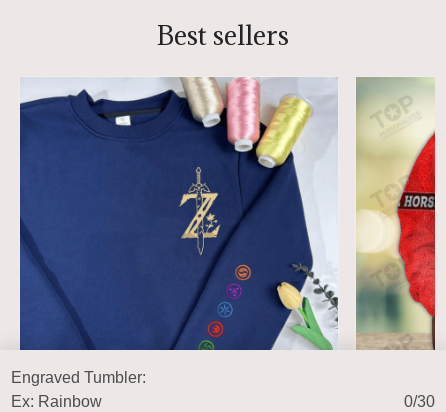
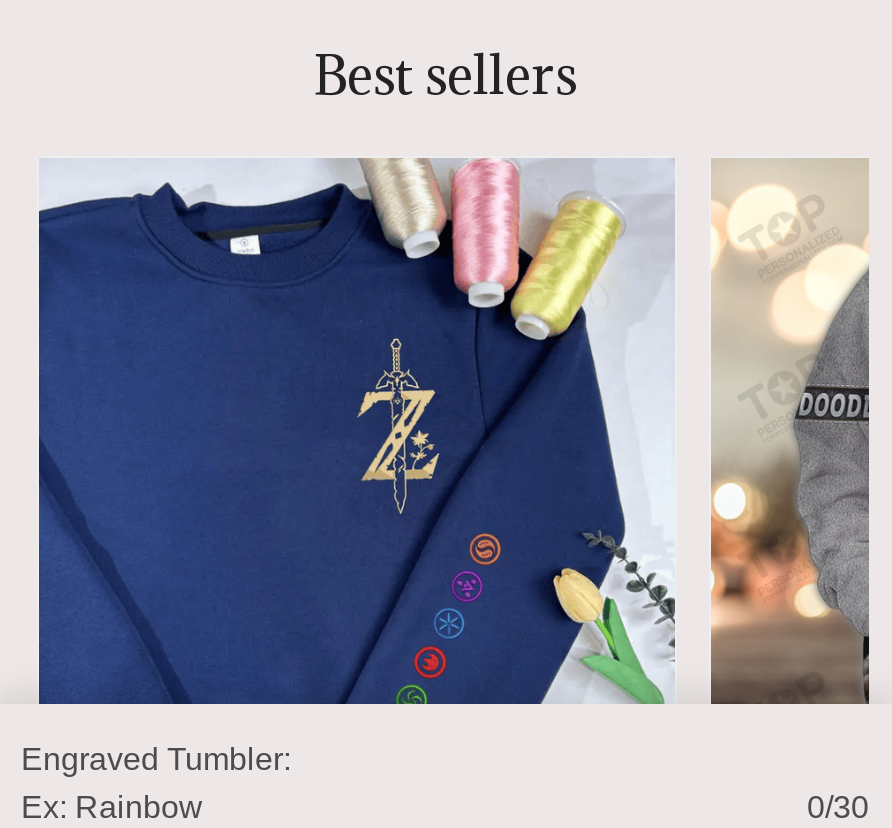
[355,77,436,349] [image] -> [711,160,871,704] [image]

